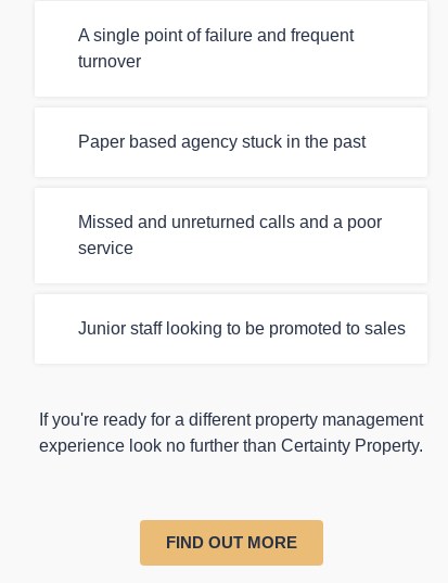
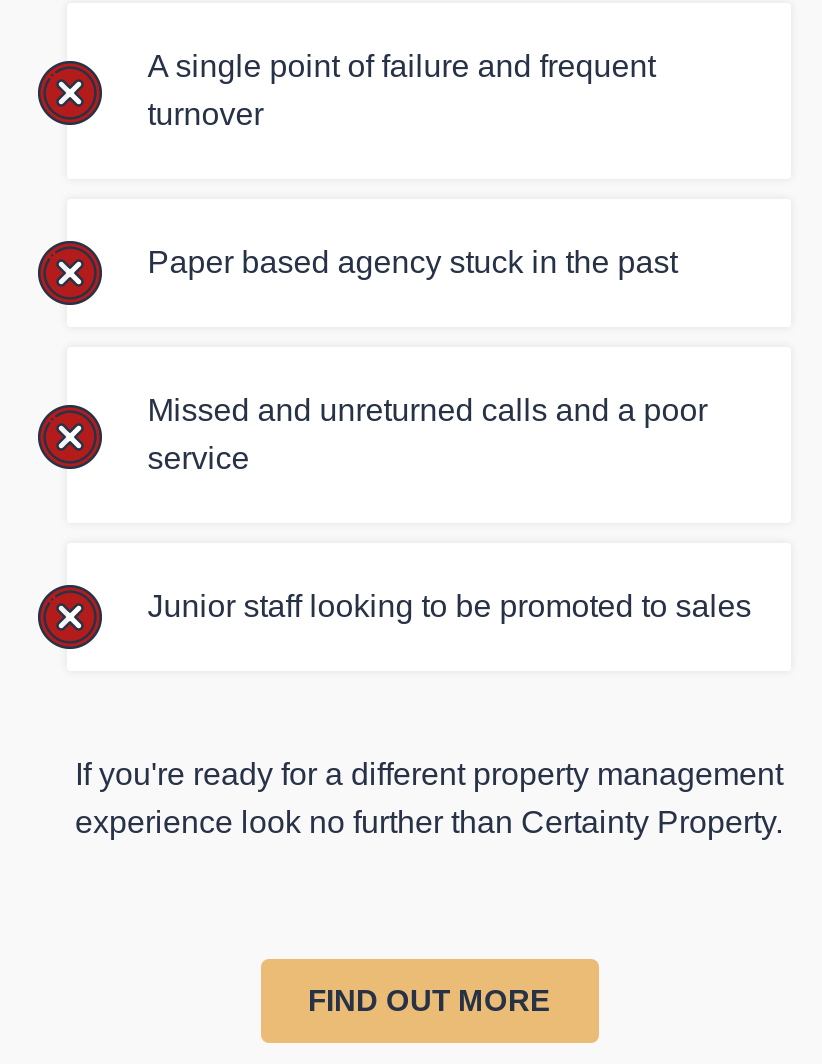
none -> [35,58,105,128] [image]
none -> [35,238,105,308] [image]
none -> [35,402,105,472] [image]
none -> [35,582,105,652] [image]

